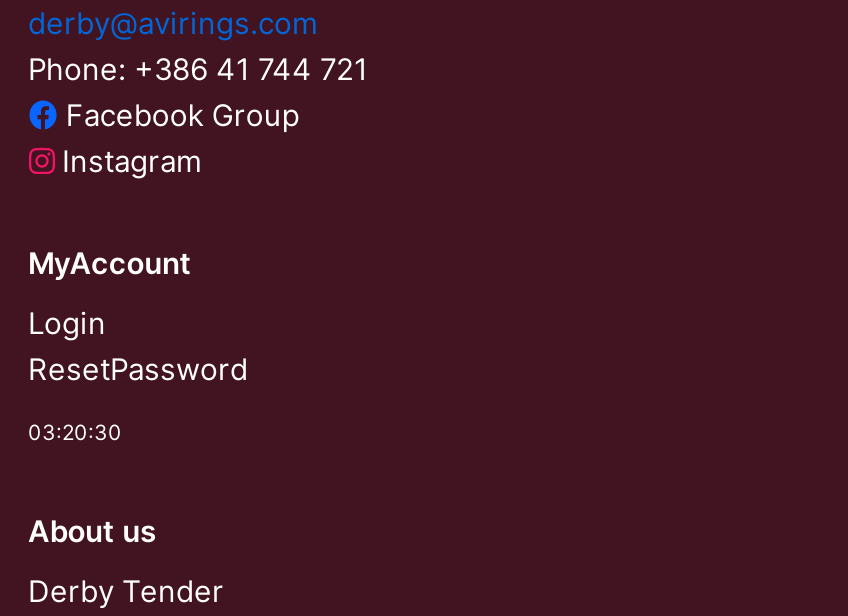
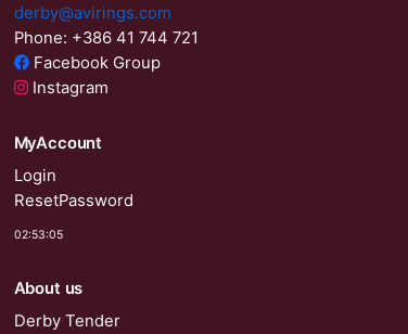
[28,420,122,446] 03:20:30 -> [14,228,62,242] 02:53:05

